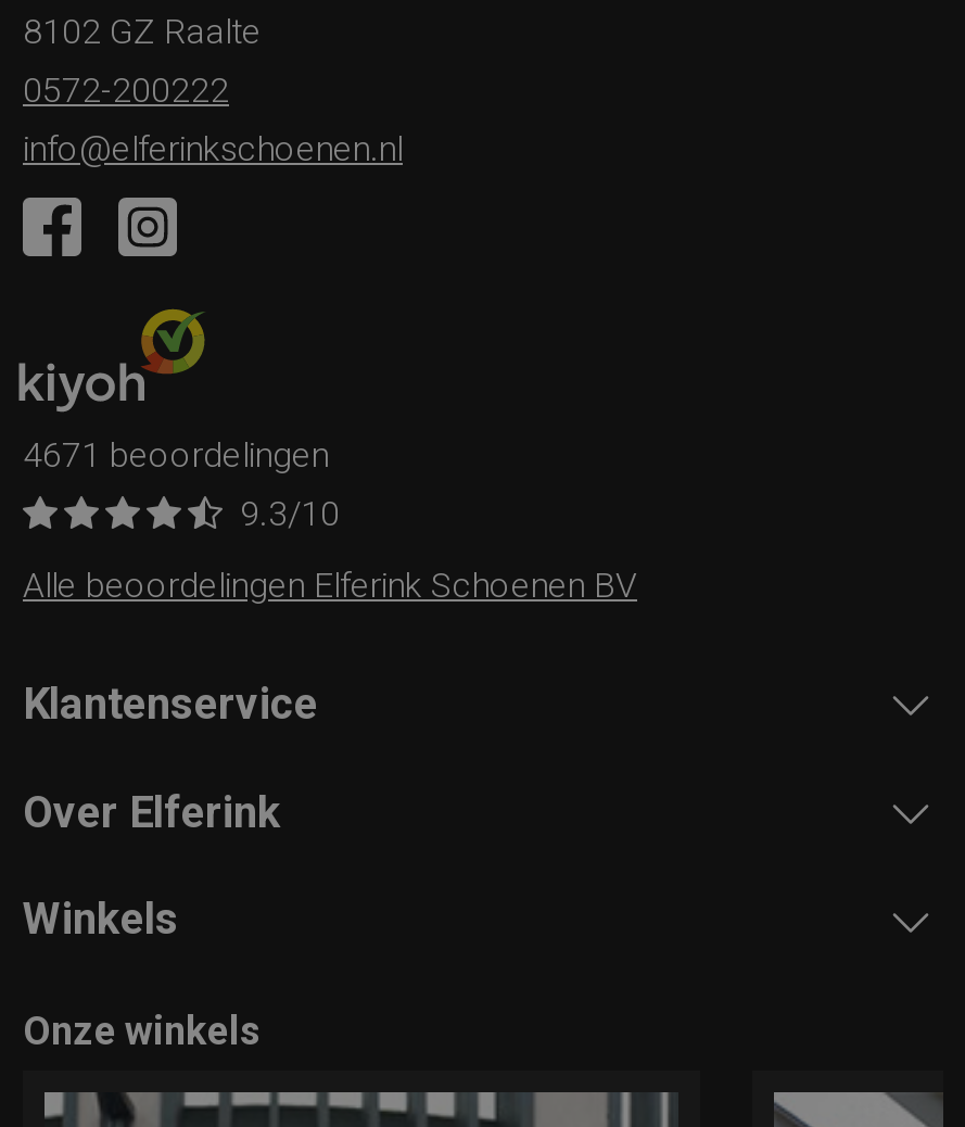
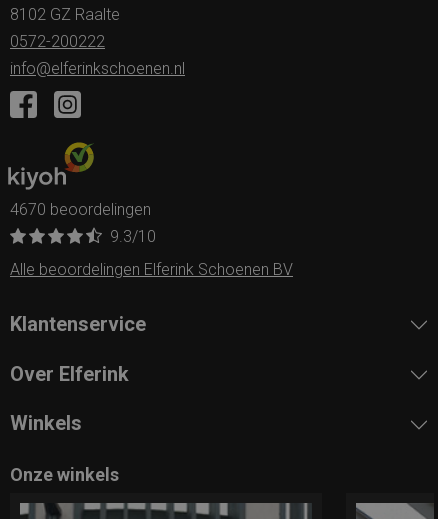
[23,434,329,476] 4671 beoordelingen -> [10,200,151,219] 4670 beoordelingen

